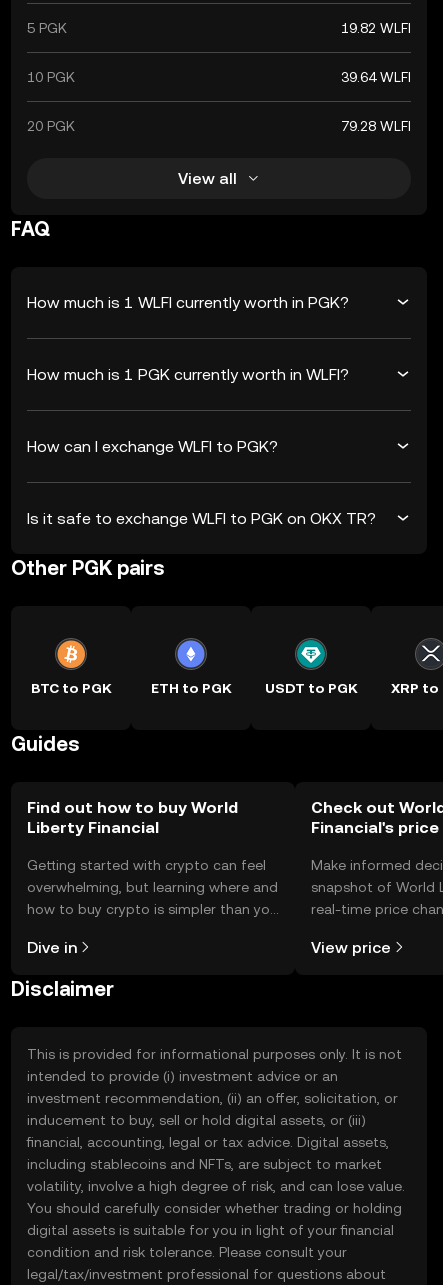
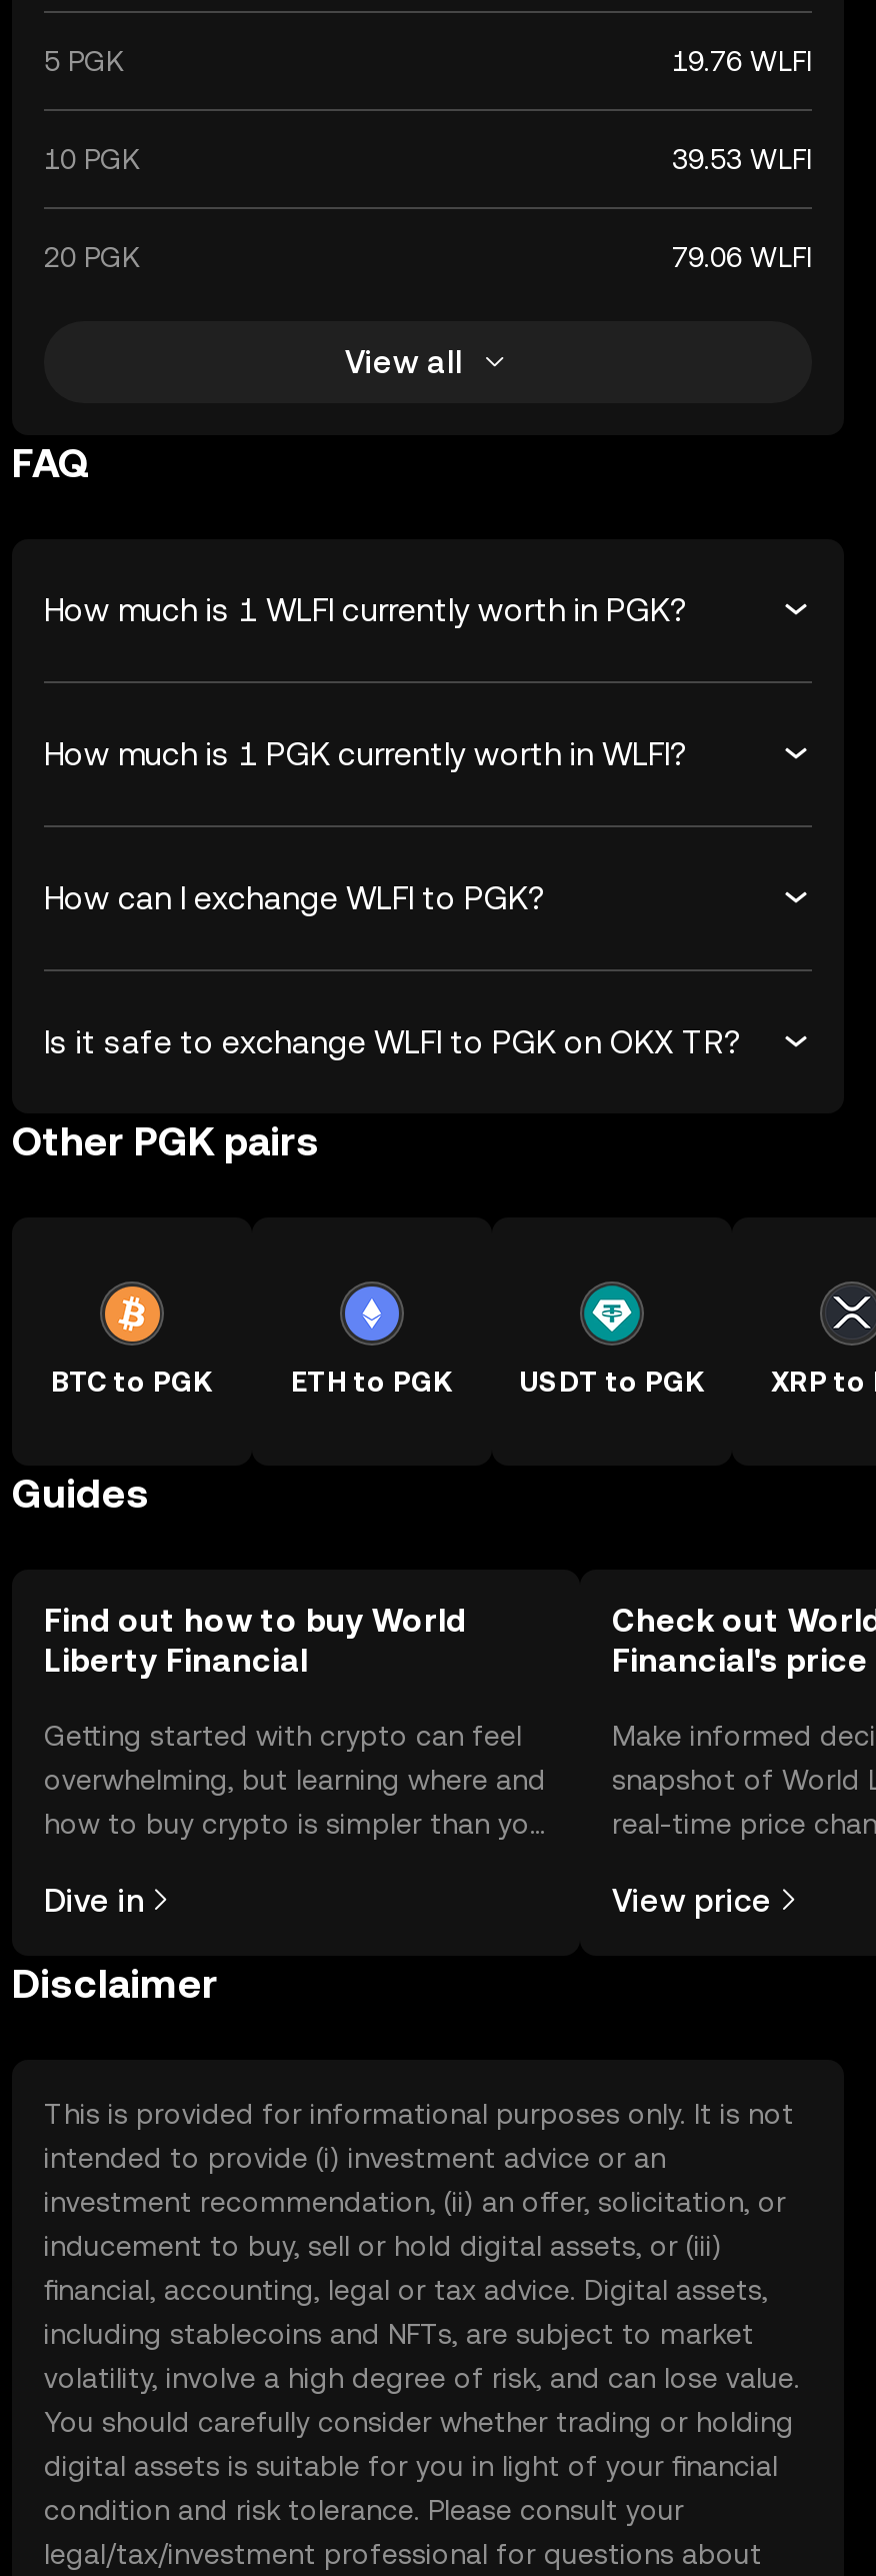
[341,20,411,36] 19.82 WLFI -> [672,45,812,77] 19.76 WLFI
[341,69,411,85] 39.64 WLFI -> [672,143,812,175] 39.53 WLFI
[341,118,411,134] 79.28 WLFI -> [672,241,812,273] 79.06 WLFI

